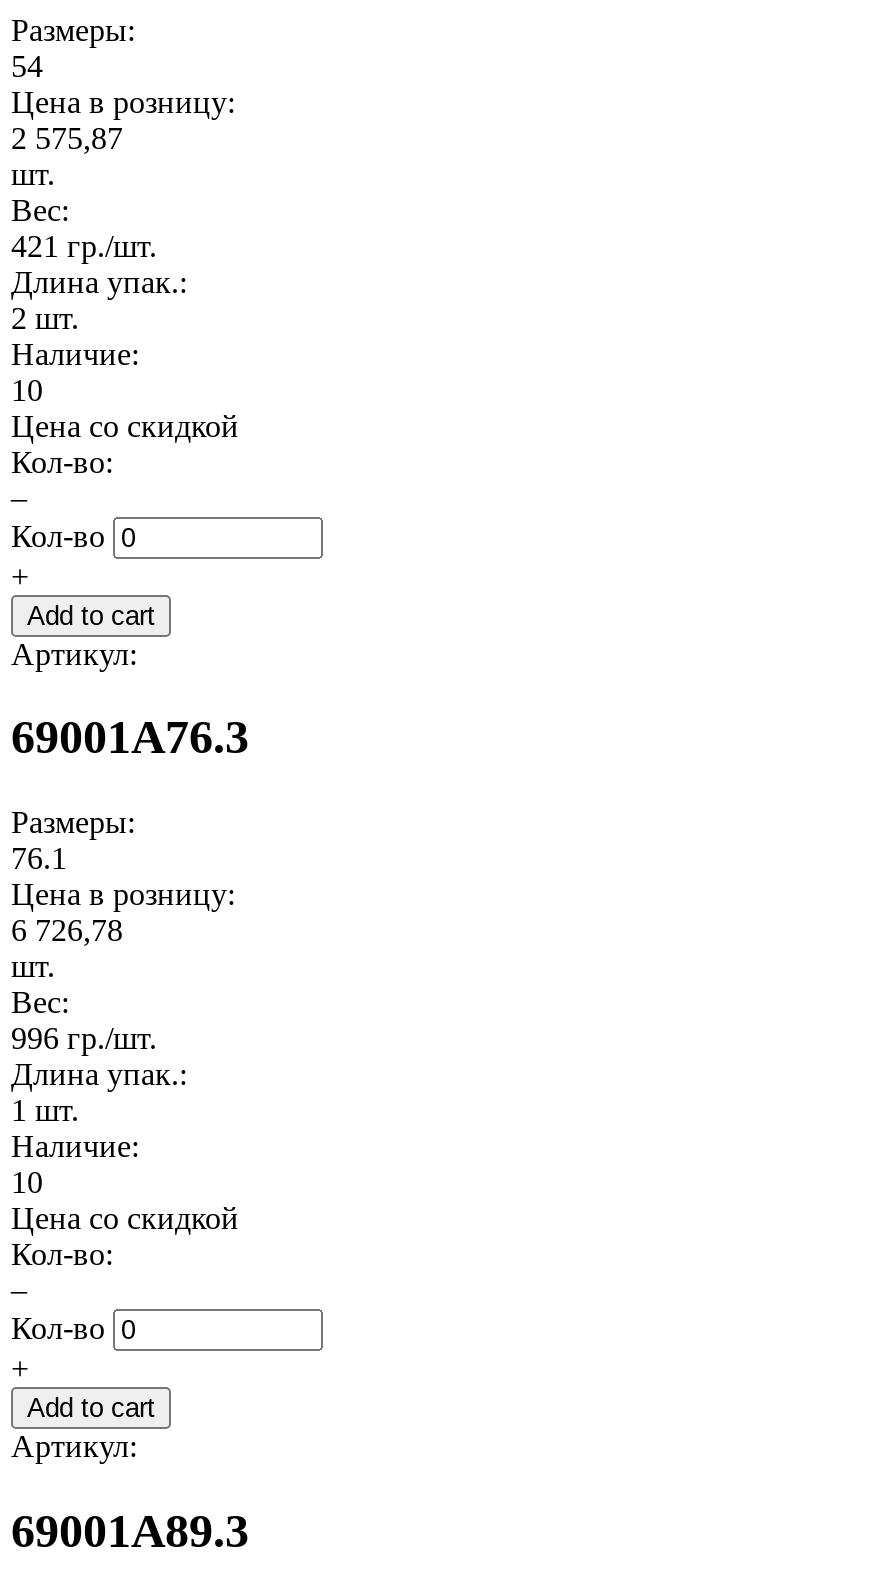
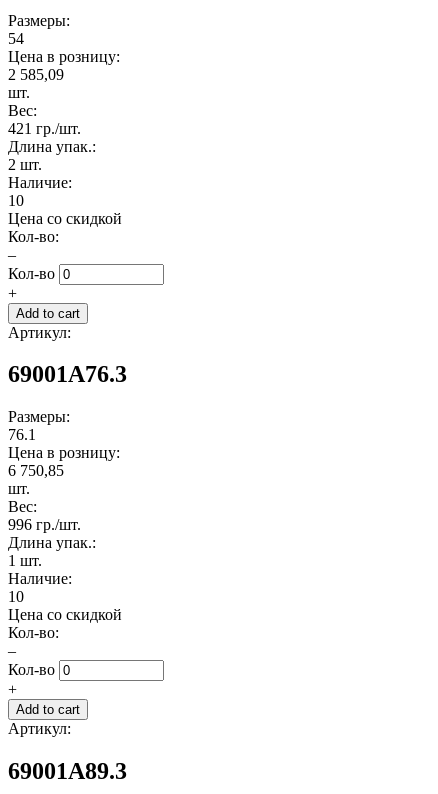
[11,120,123,154] 2 575,87 -> [8,66,64,83] 2 585,09
[11,914,123,948] 6 726,78 -> [8,462,64,479] 6 750,85

